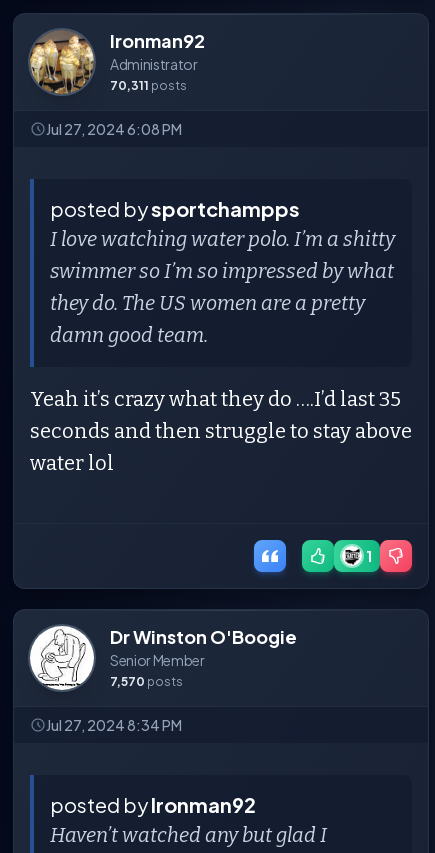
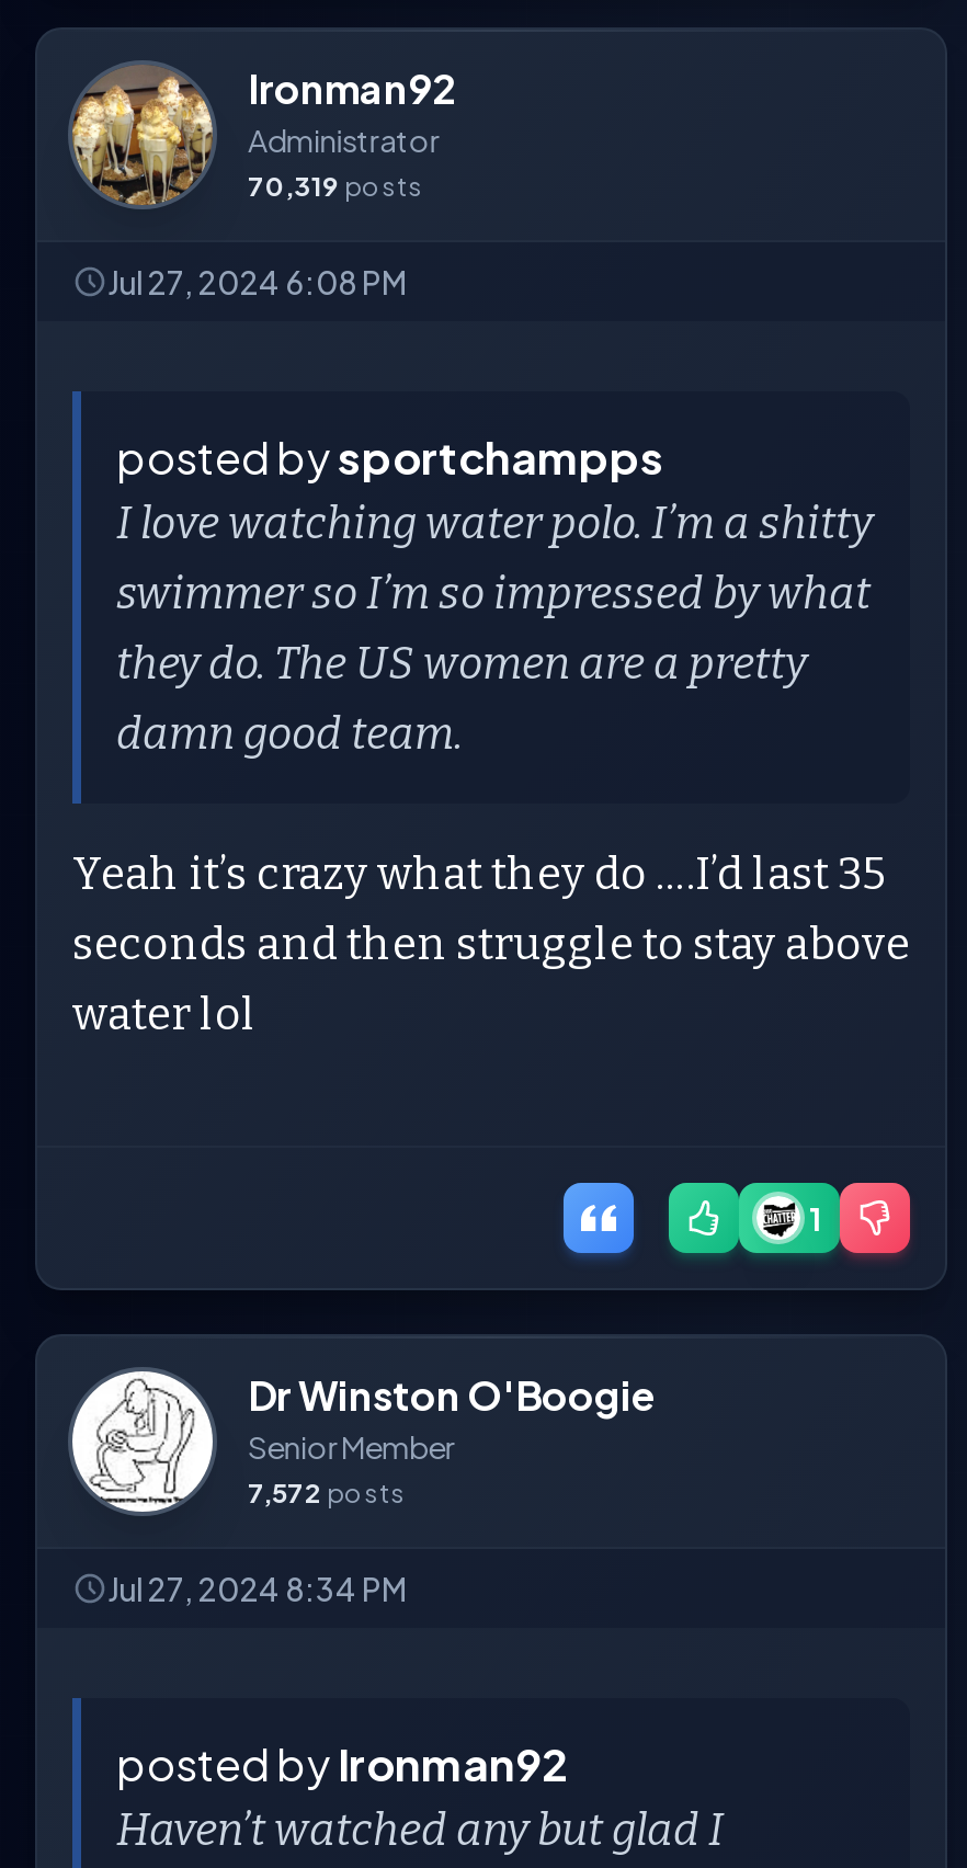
[110,78,187,93] 70,311 posts -> [248,170,423,203] 70,319 posts
[110,674,183,689] 7,570 posts -> [248,1477,406,1510] 7,572 posts

